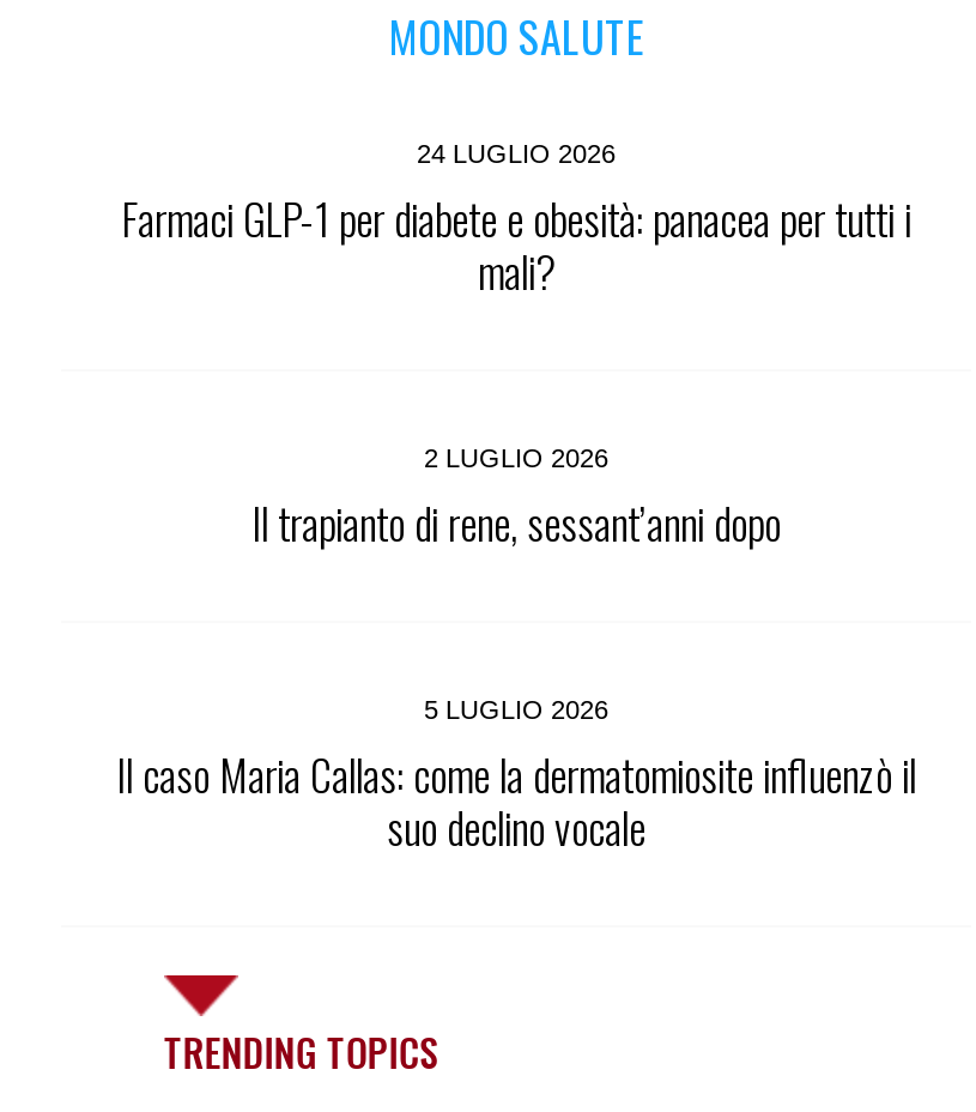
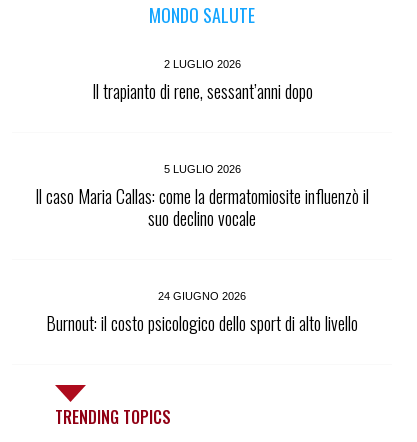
[121,140,911,303] 24 LUGLIO 2026 | Farmaci GLP-1 per diabete e obesità: panacea per tutti i | mali? -> none
moved [116,444,916,859] -> [35,58,369,231]: 2 LUGLIO 2026 | Il trapianto di rene, sessant’anni dopo | 5 LUGLIO 2026 | Il caso Maria Callas: come la dermatomiosite influenzò il | suo declino vocale
none -> [46,290,358,336] 24 GIUGNO 2026 | Burnout: il costo psicologico dello sport di alto livello

